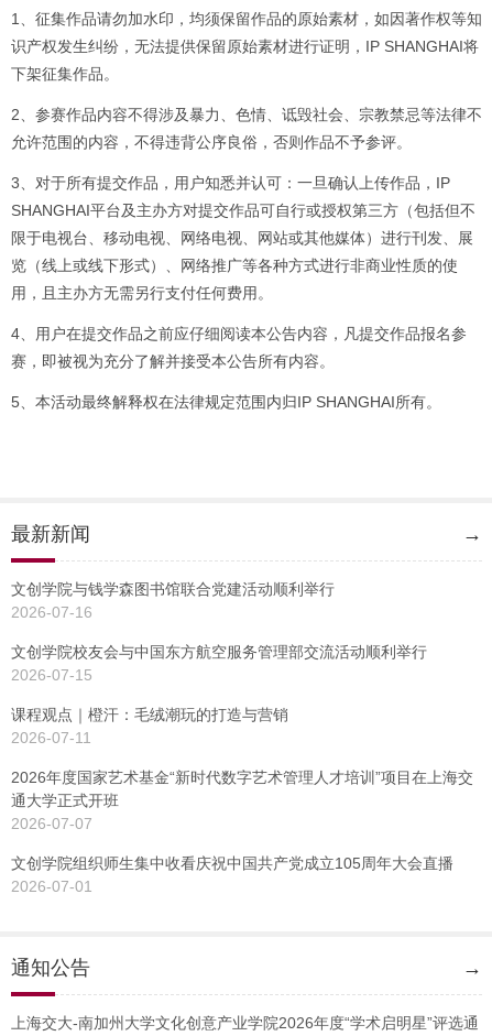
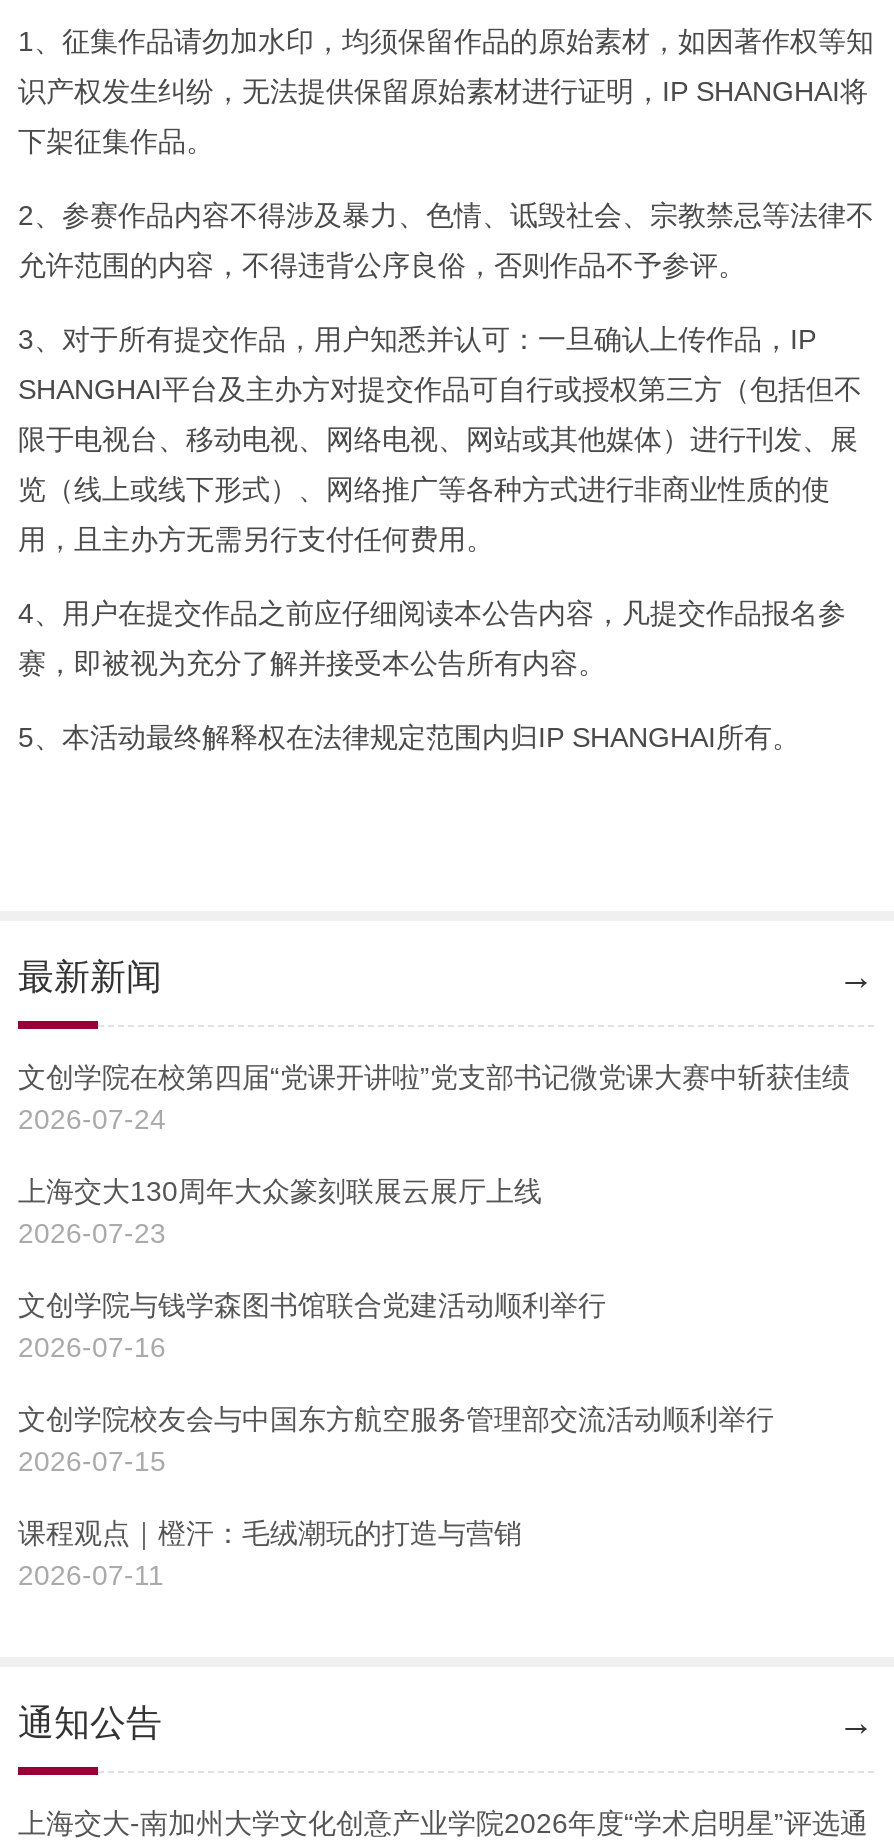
none -> [18,1061,850,1249] 文创学院在校第四届“党课开讲啦”党支部书记微党课大赛中斩获佳绩 | 2026-07-24 | 上海交大130周年大众篆刻联展云展厅上线 | 2026-07-23
moved [11,580,427,746] -> [18,1289,774,1591]: 文创学院与钱学森图书馆联合党建活动顺利举行 | 2026-07-16 | 文创学院校友会与中国东方航空服务管理部交流活动顺利举行 | 2026-07-15 | 课程观点｜橙汗：毛绒潮玩的打造与营销 | 2026-07-11
[11,768,473,895] 2026年度国家艺术基金“新时代数字艺术管理人才培训”项目在上海交 | 通大学正式开班 | 2026-07-07 | 文创学院组织师生集中收看庆祝中国共产党成立105周年大会直播 | 2026-07-01 -> none

